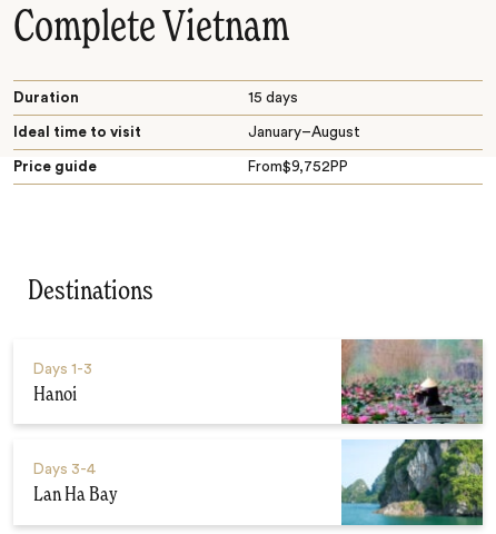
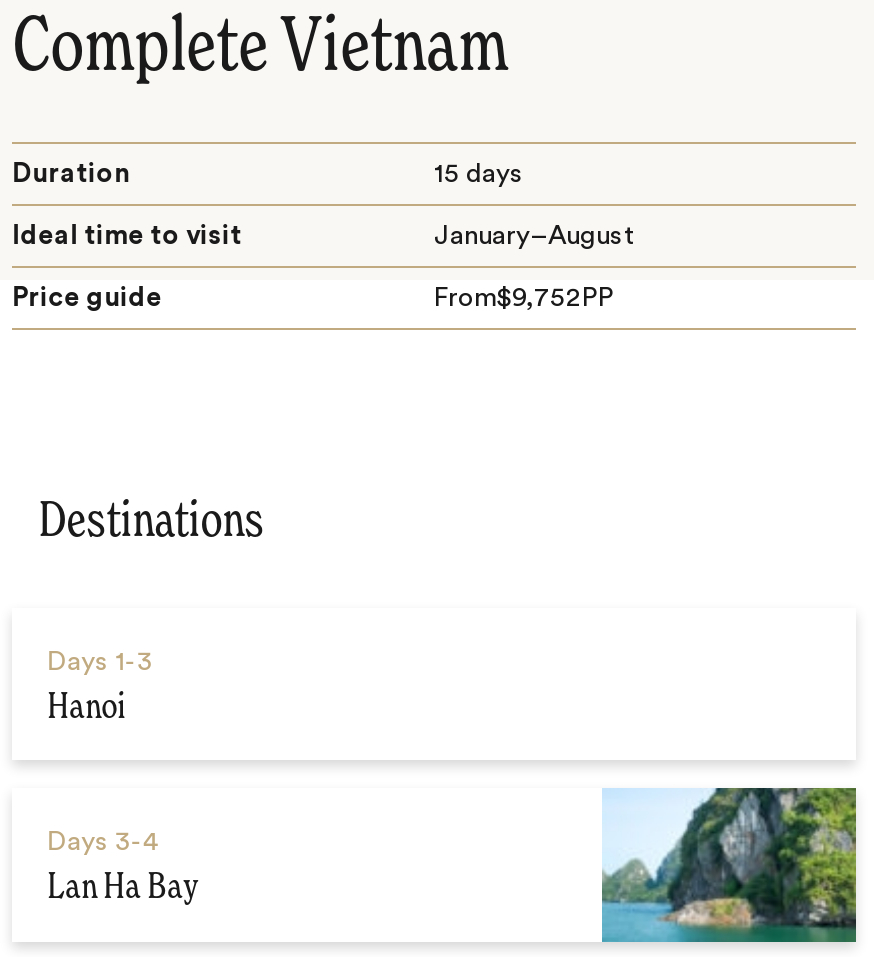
[340,338,484,425] [image] -> none

